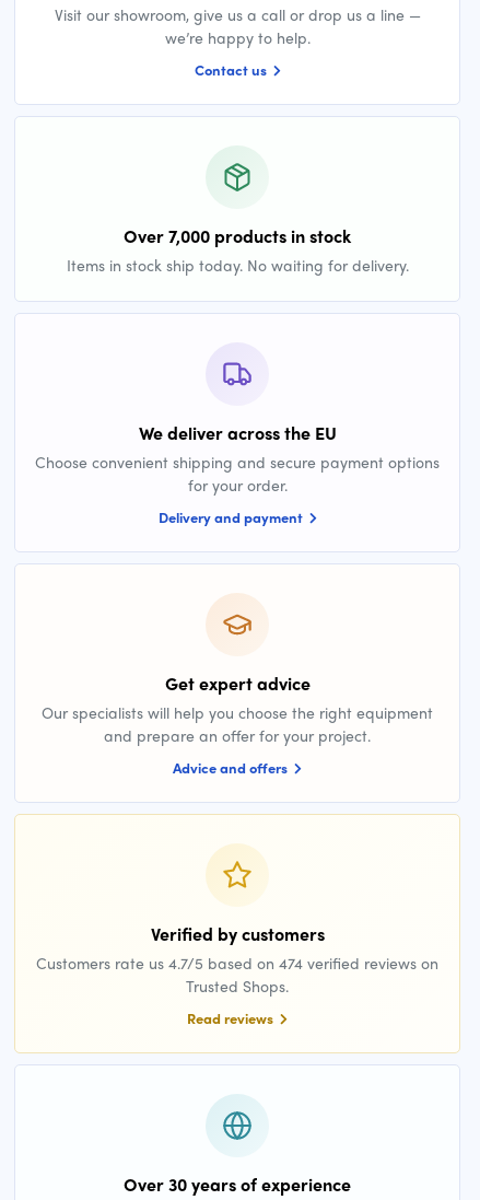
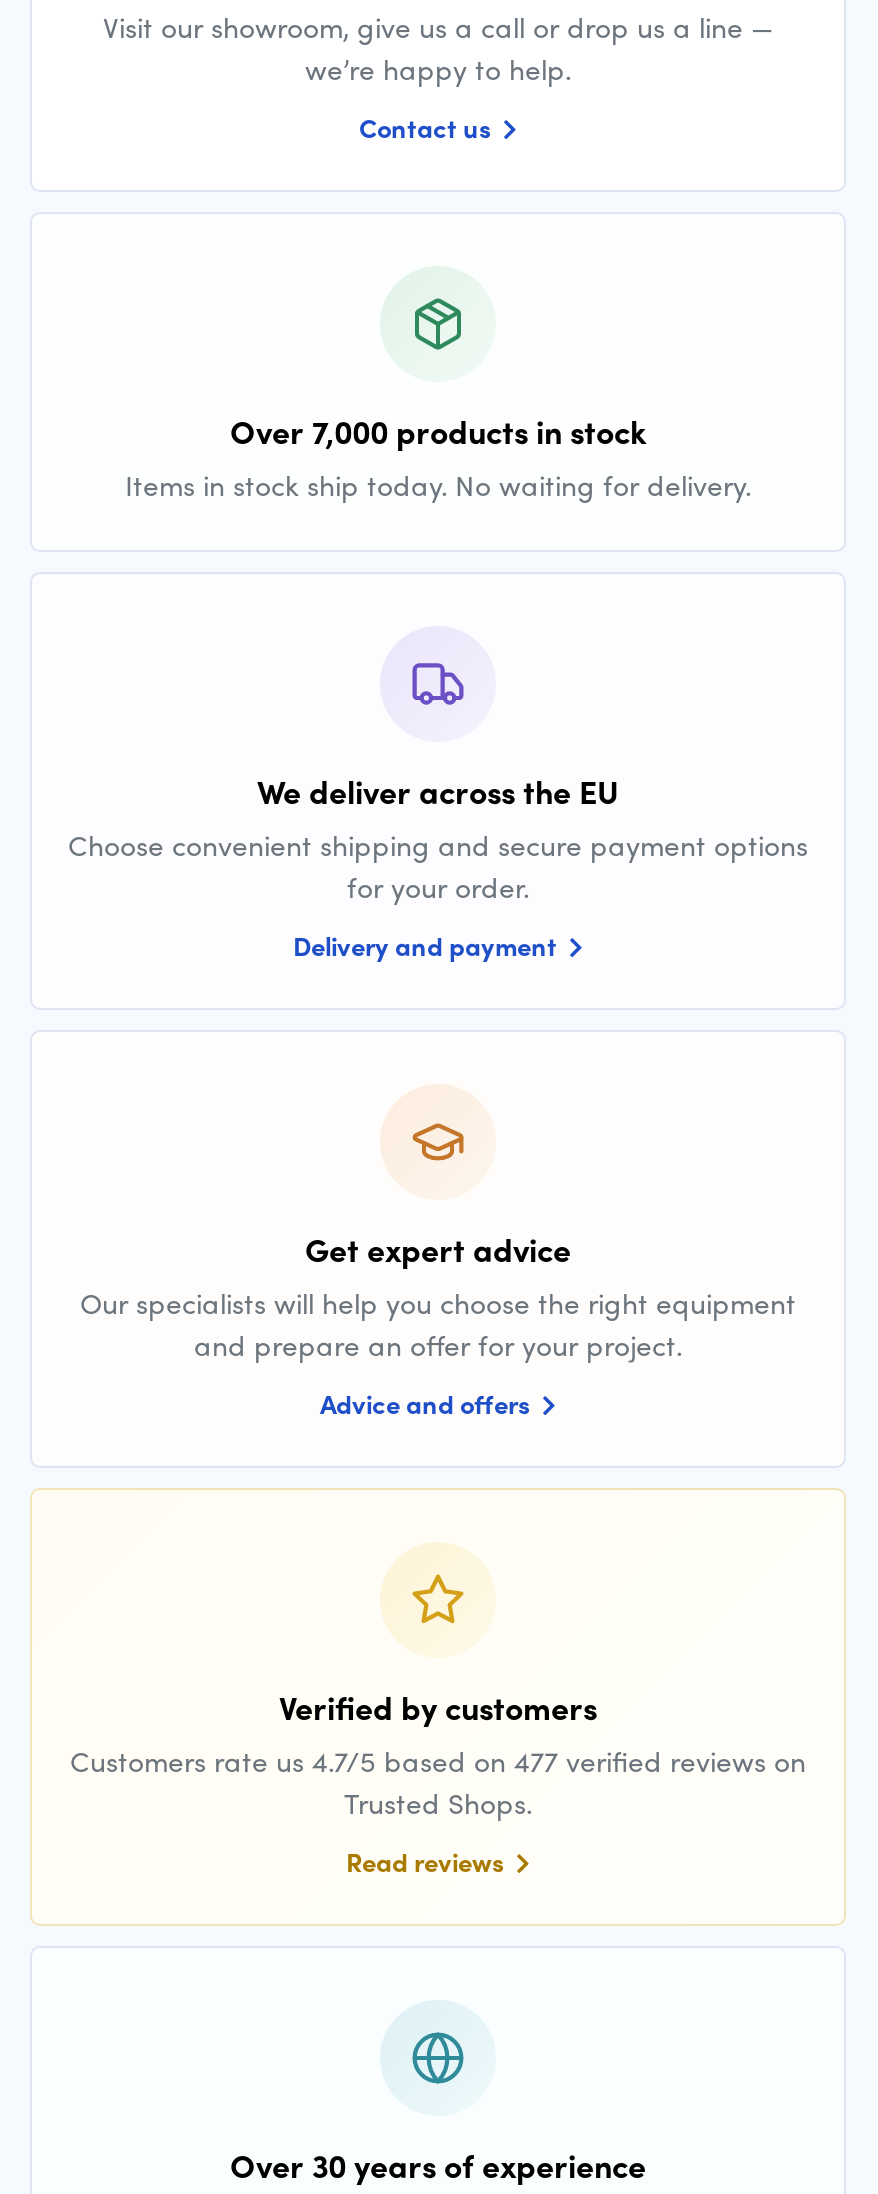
[36,952,438,974] Customers rate us 4.7/5 based on 474 verified reviews on -> [70,1740,806,1780] Customers rate us 4.7/5 based on 477 verified reviews on

